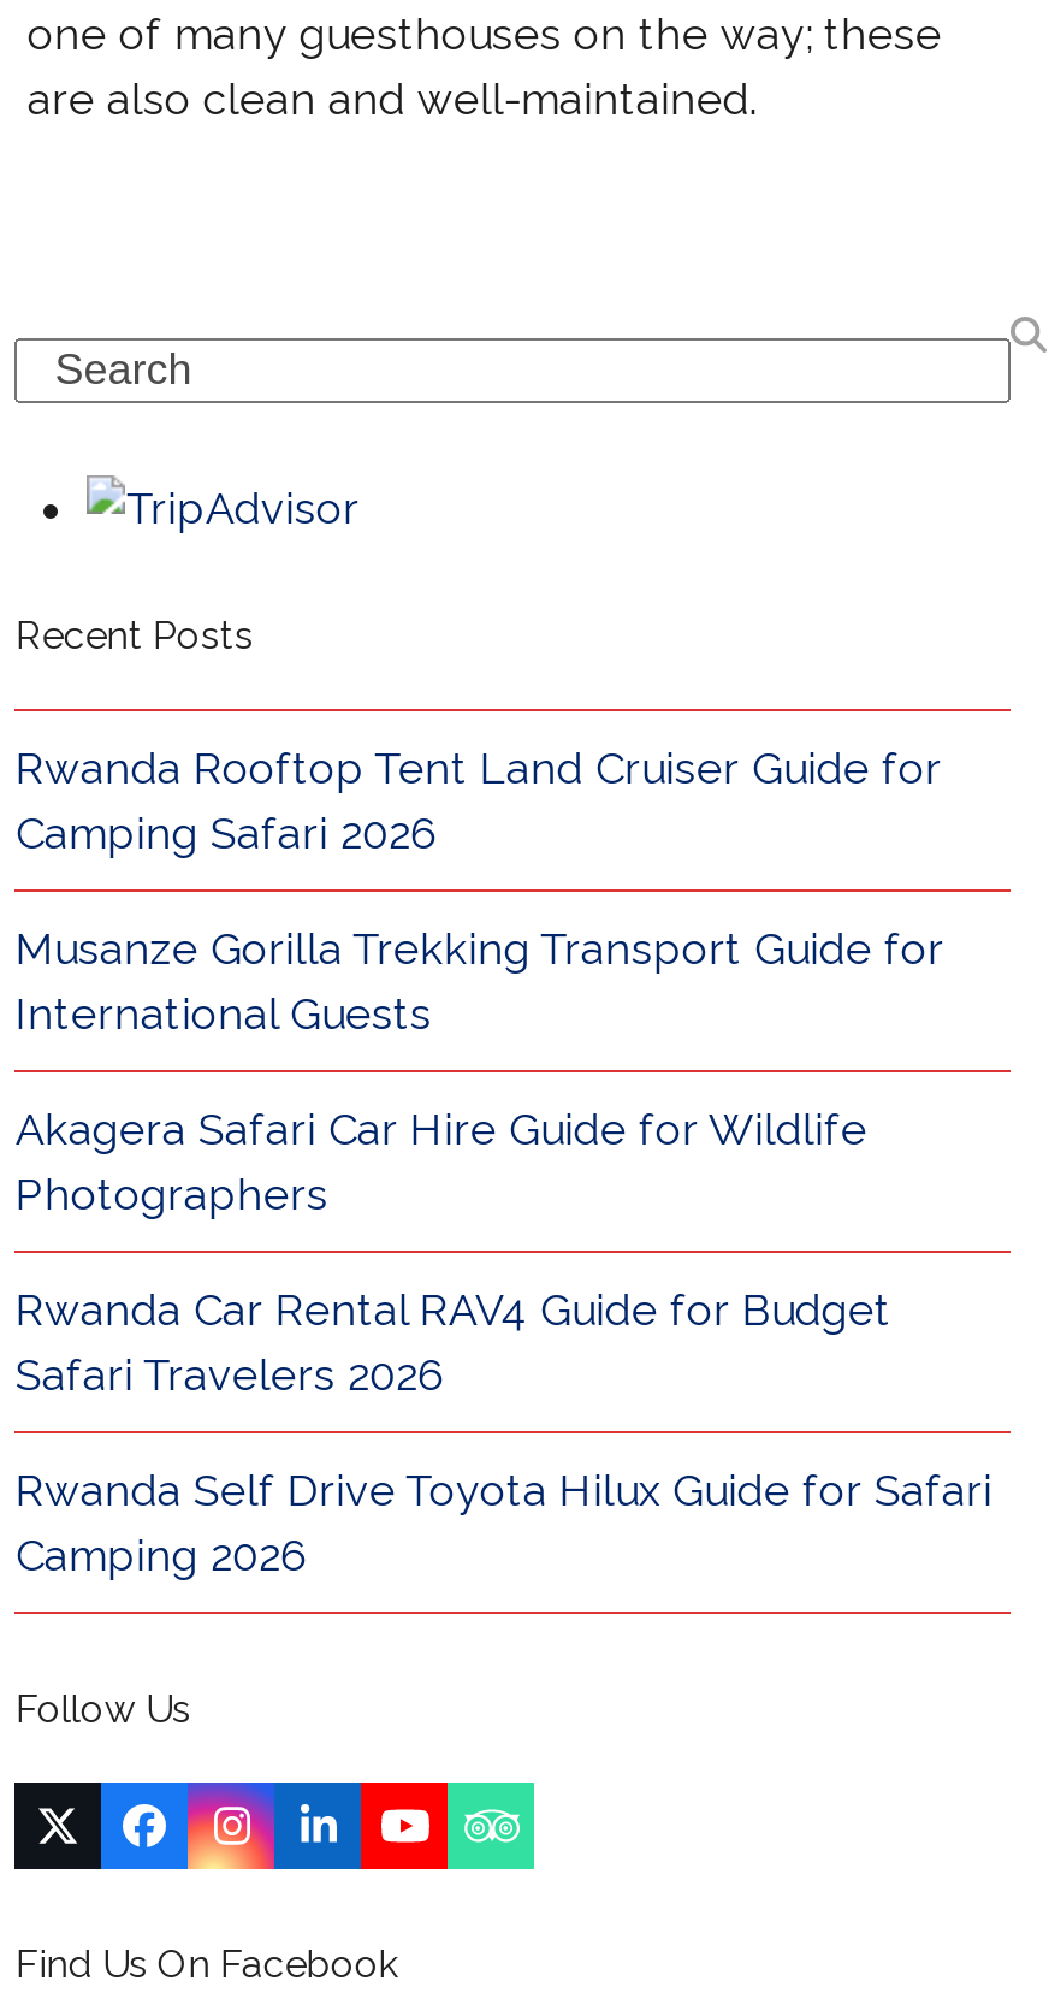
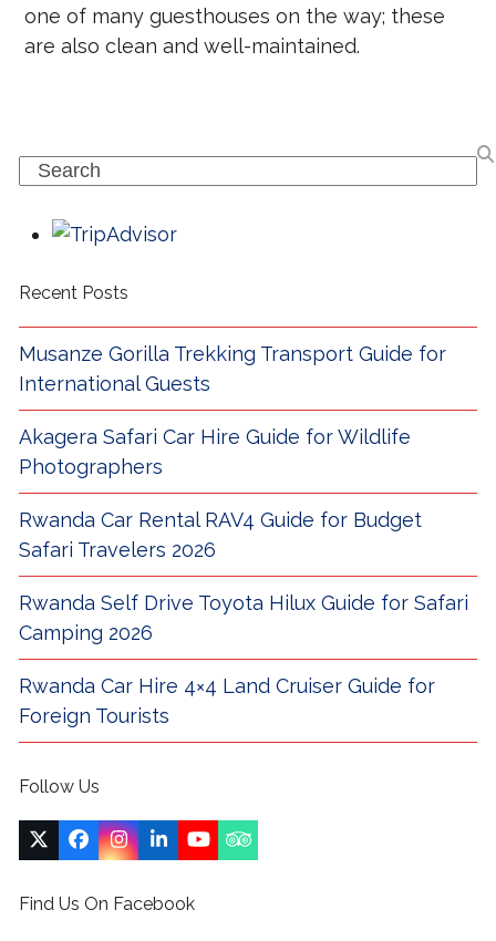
[15,743,942,858] Rwanda Rooftop Tent Land Cruiser Guide for | Camping Safari 2026 -> none
moved [15,923,992,1581] -> [19,342,469,644]: Musanze Gorilla Trekking Transport Guide for | International Guests | Akagera Safari Car Hire Guide for Wildlife | Photographers | Rwanda Car Rental RAV4 Guide for Budget | Safari Travelers 2026 | Rwanda Self Drive Toyota Hilux Guide for Safari | Camping 2026
none -> [19,674,436,727] Rwanda Car Hire 4×4 Land Cruiser Guide for | Foreign Tourists

